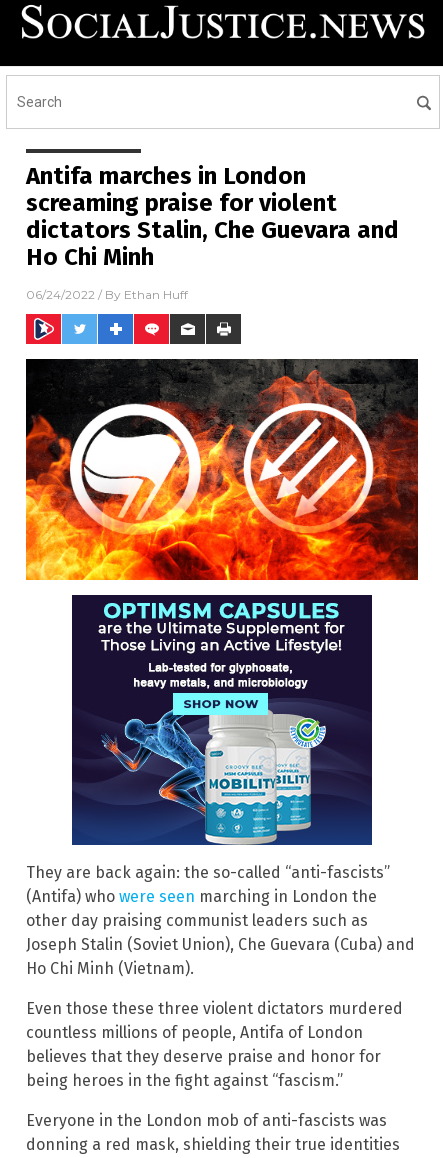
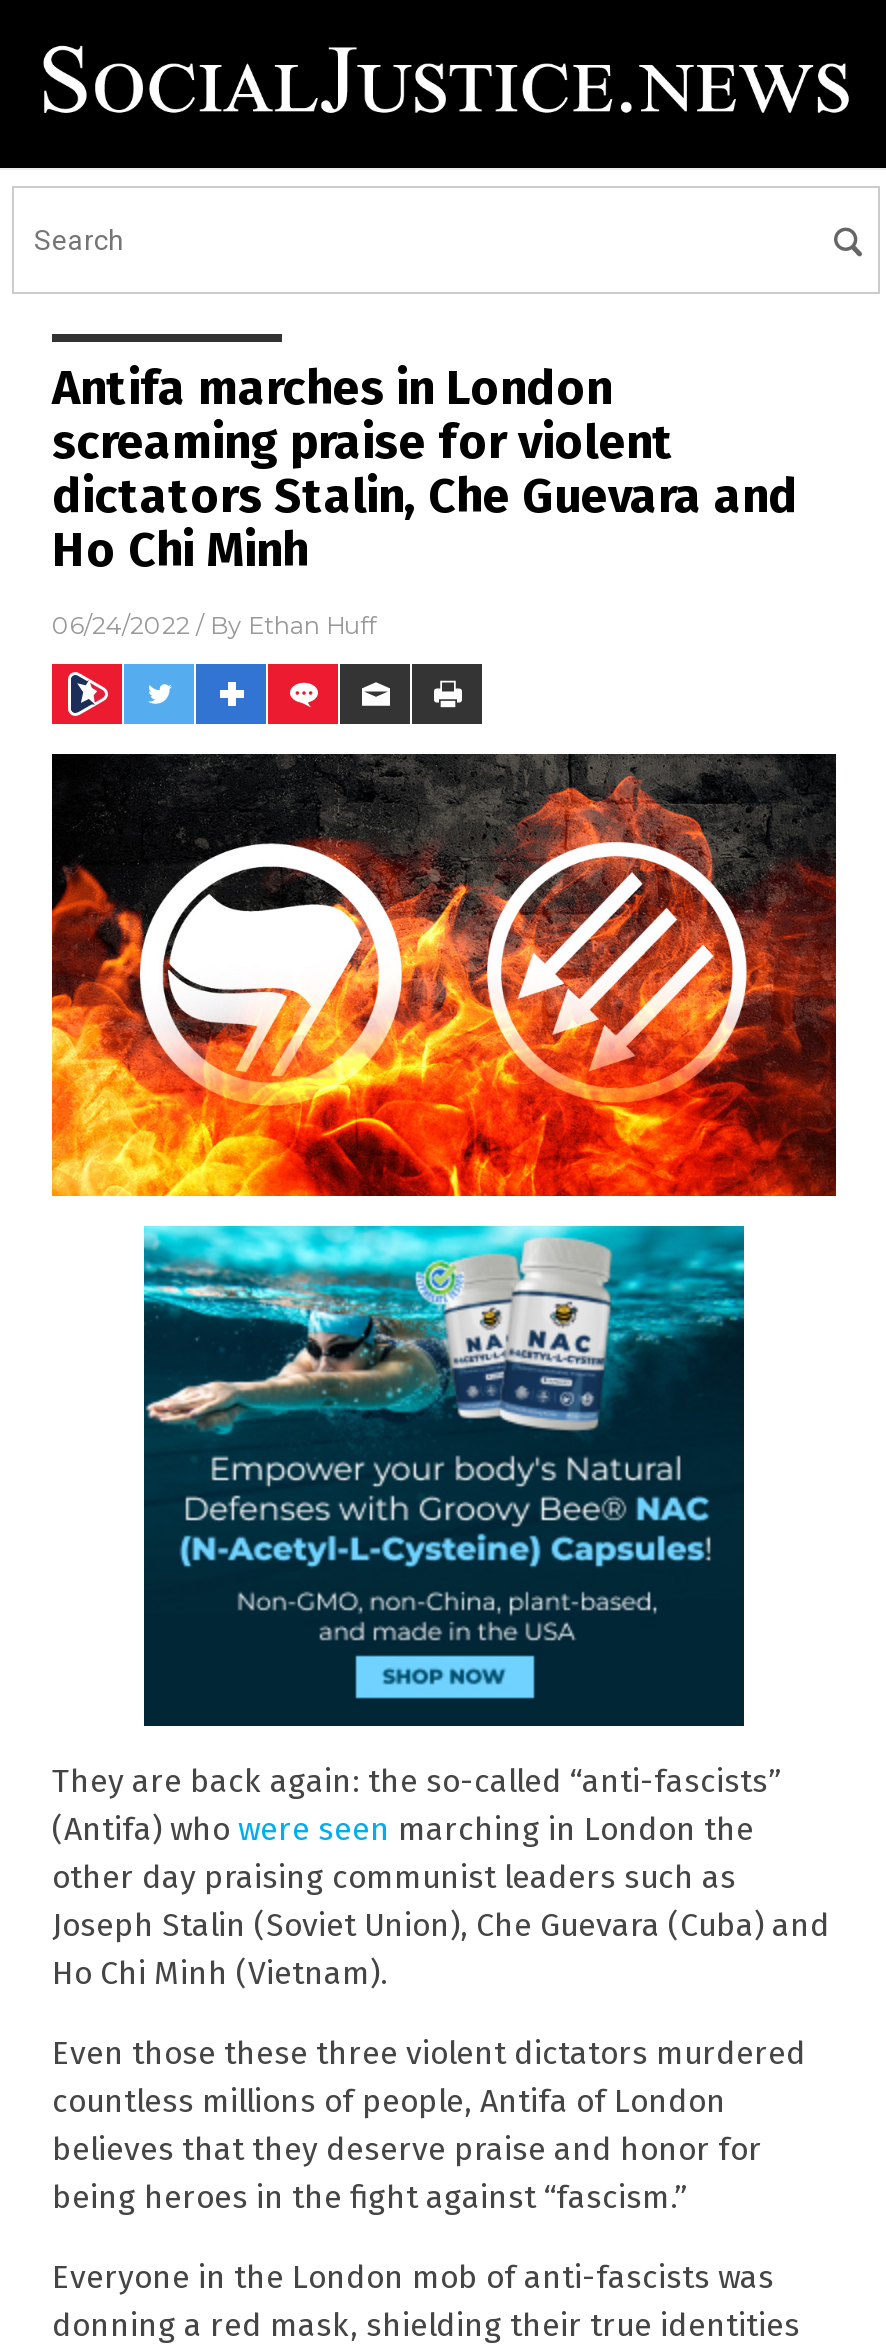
[71,594,373,845] [image] -> [142,1224,746,1726] [image]

